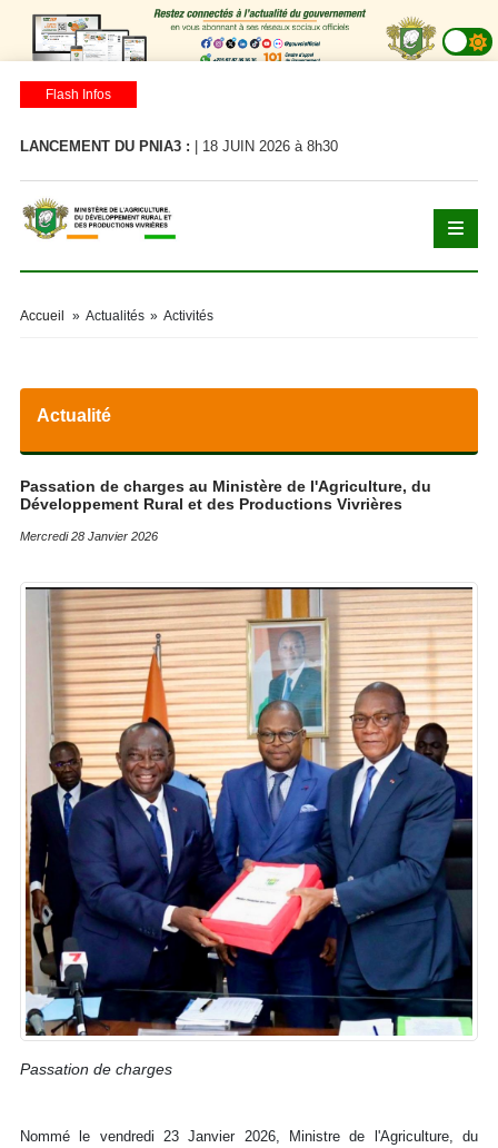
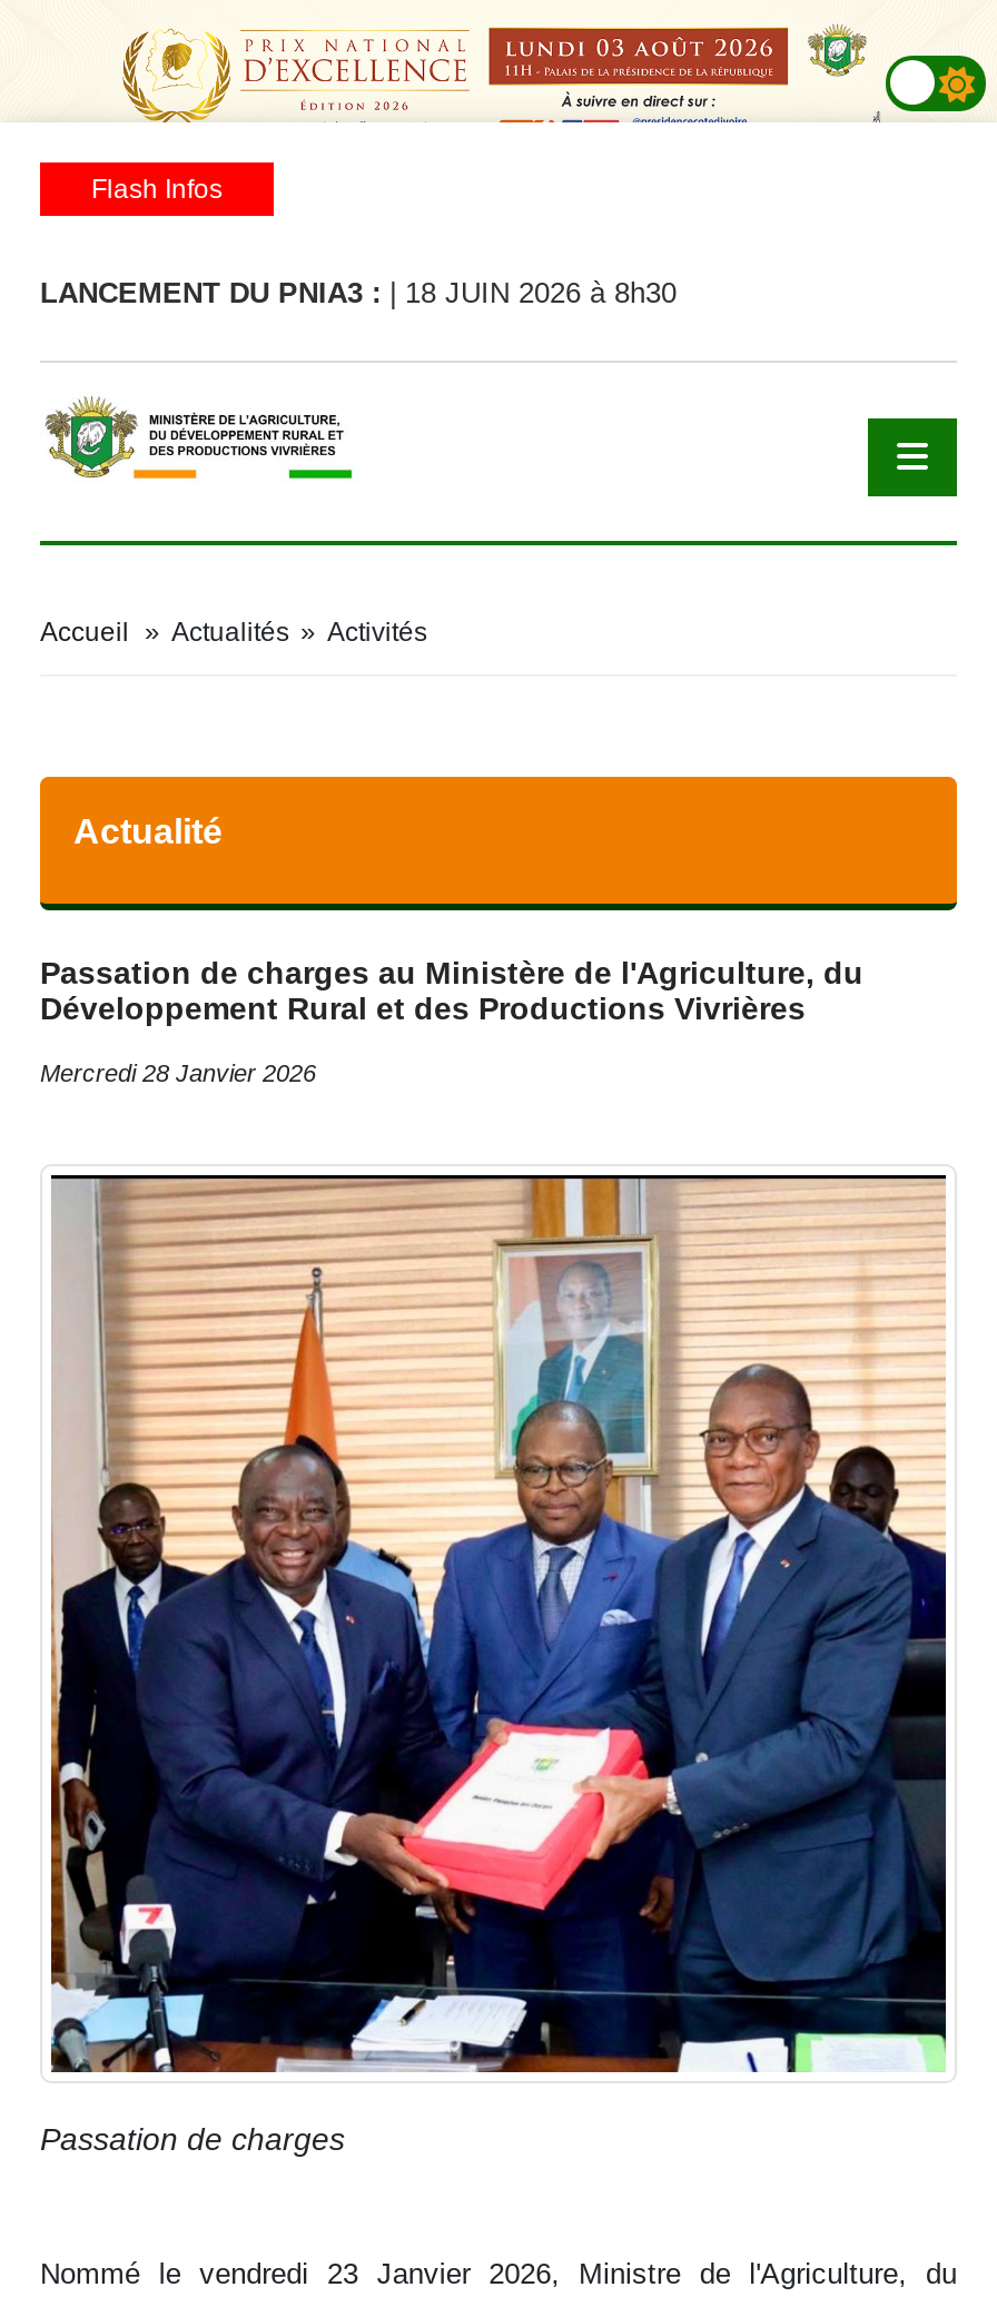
[31,8,439,62] [image] -> [65,18,881,125] [image]

